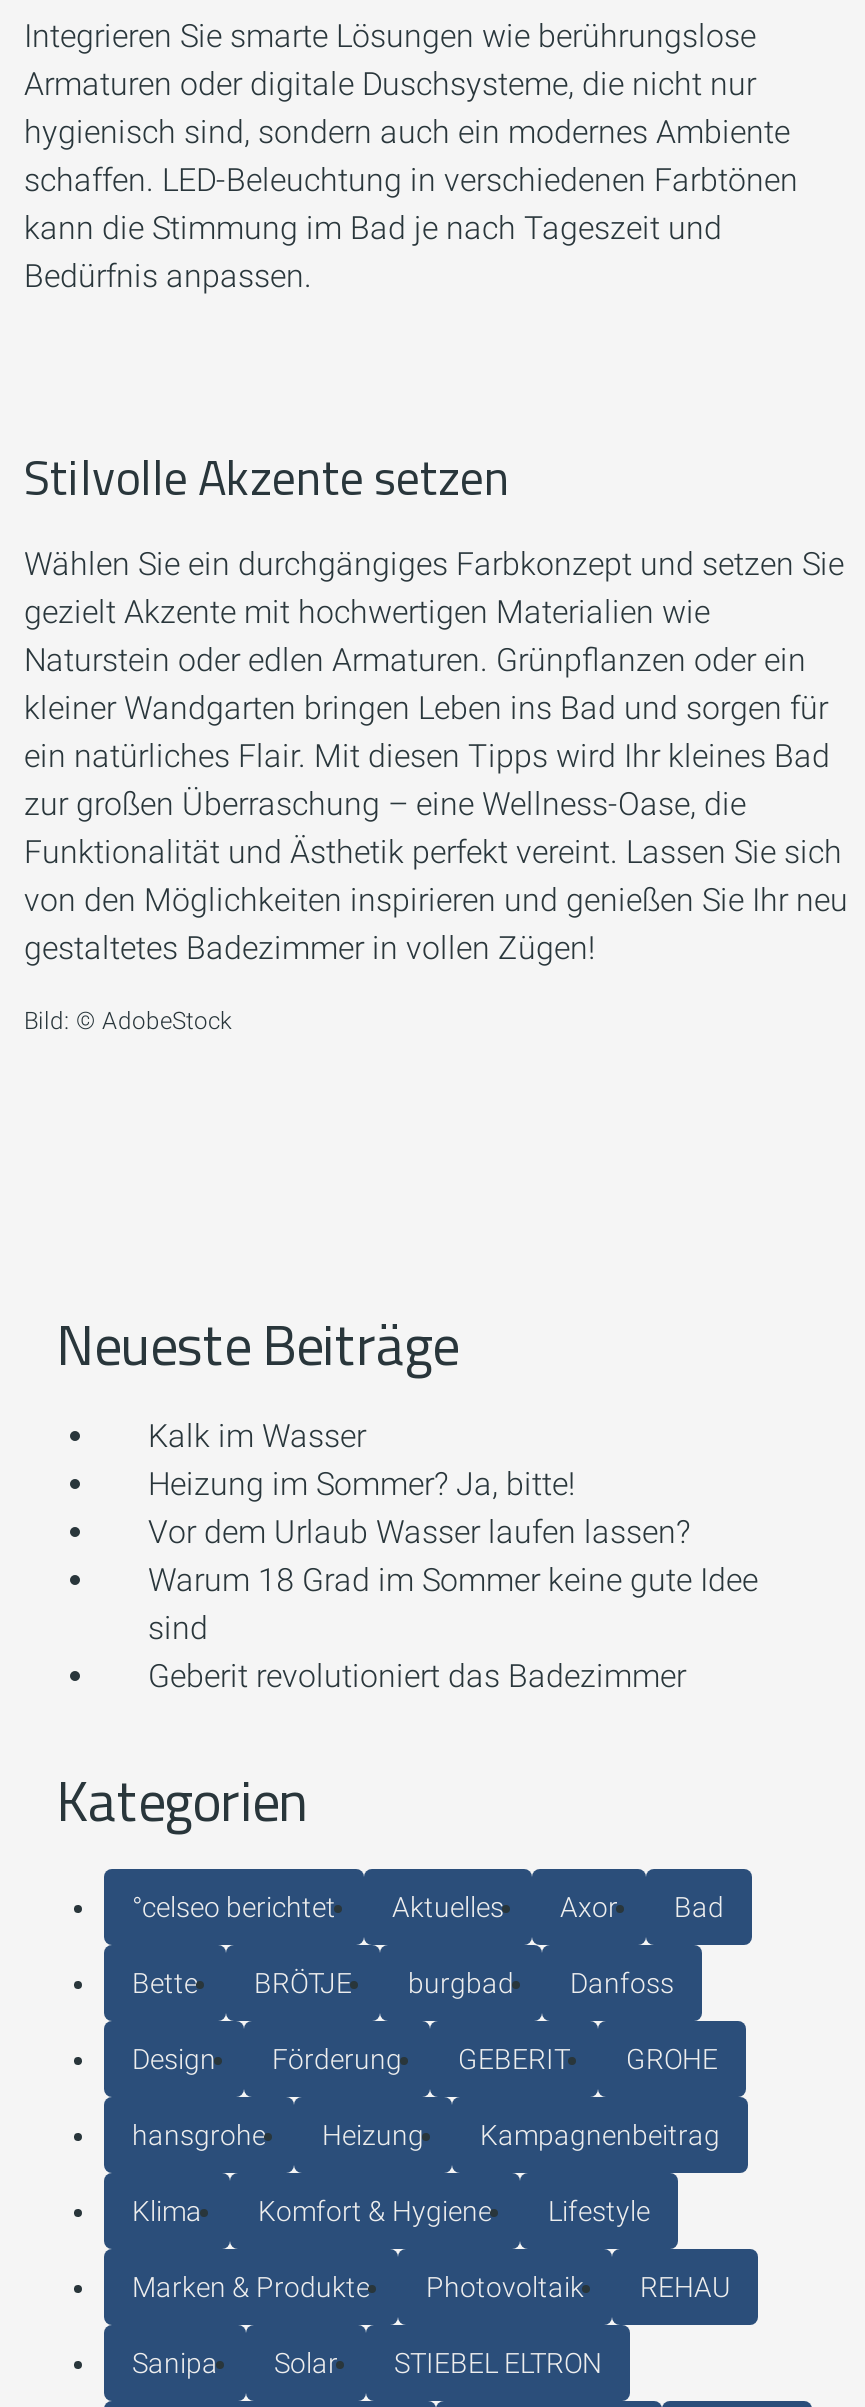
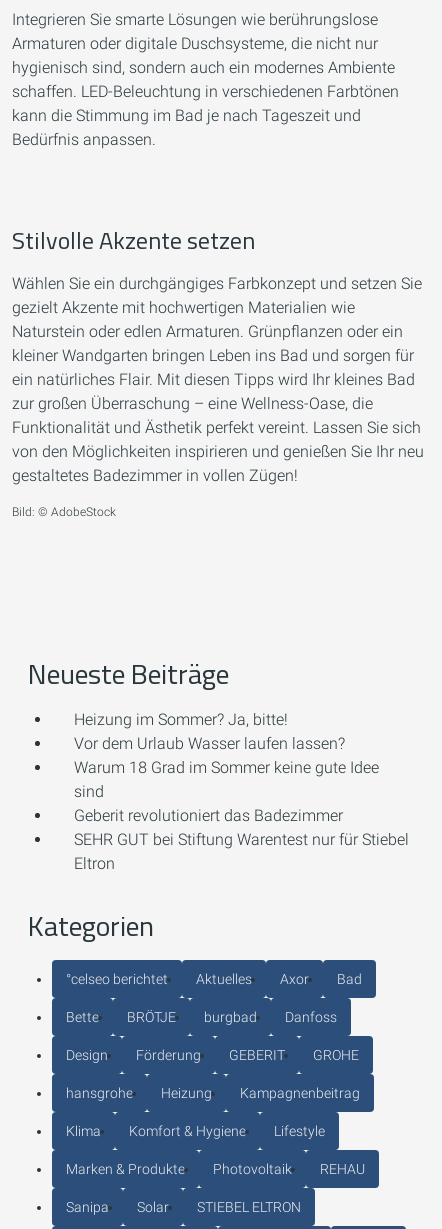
[148,1418,366,1456] Kalk im Wasser -> none
moved [148,1466,758,1696] -> [74,710,379,825]: Heizung im Sommer? Ja, bitte! | Vor dem Urlaub Wasser laufen lassen? | Warum 18 Grad im Sommer keine gute Idee | sind | Geberit revolutioniert das Badezimmer
none -> [74,830,409,873] SEHR GUT bei Stiftung Warentest nur für Stiebel | Eltron

